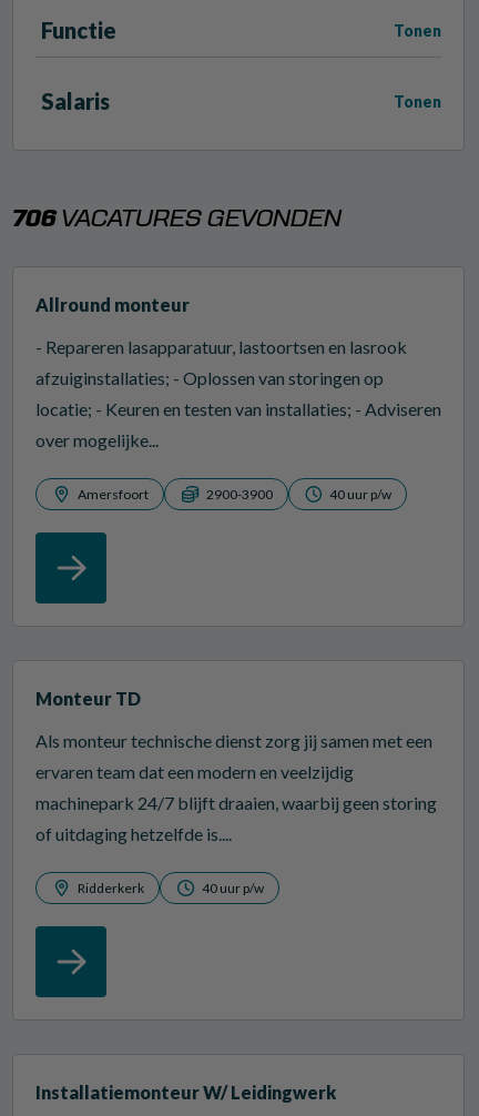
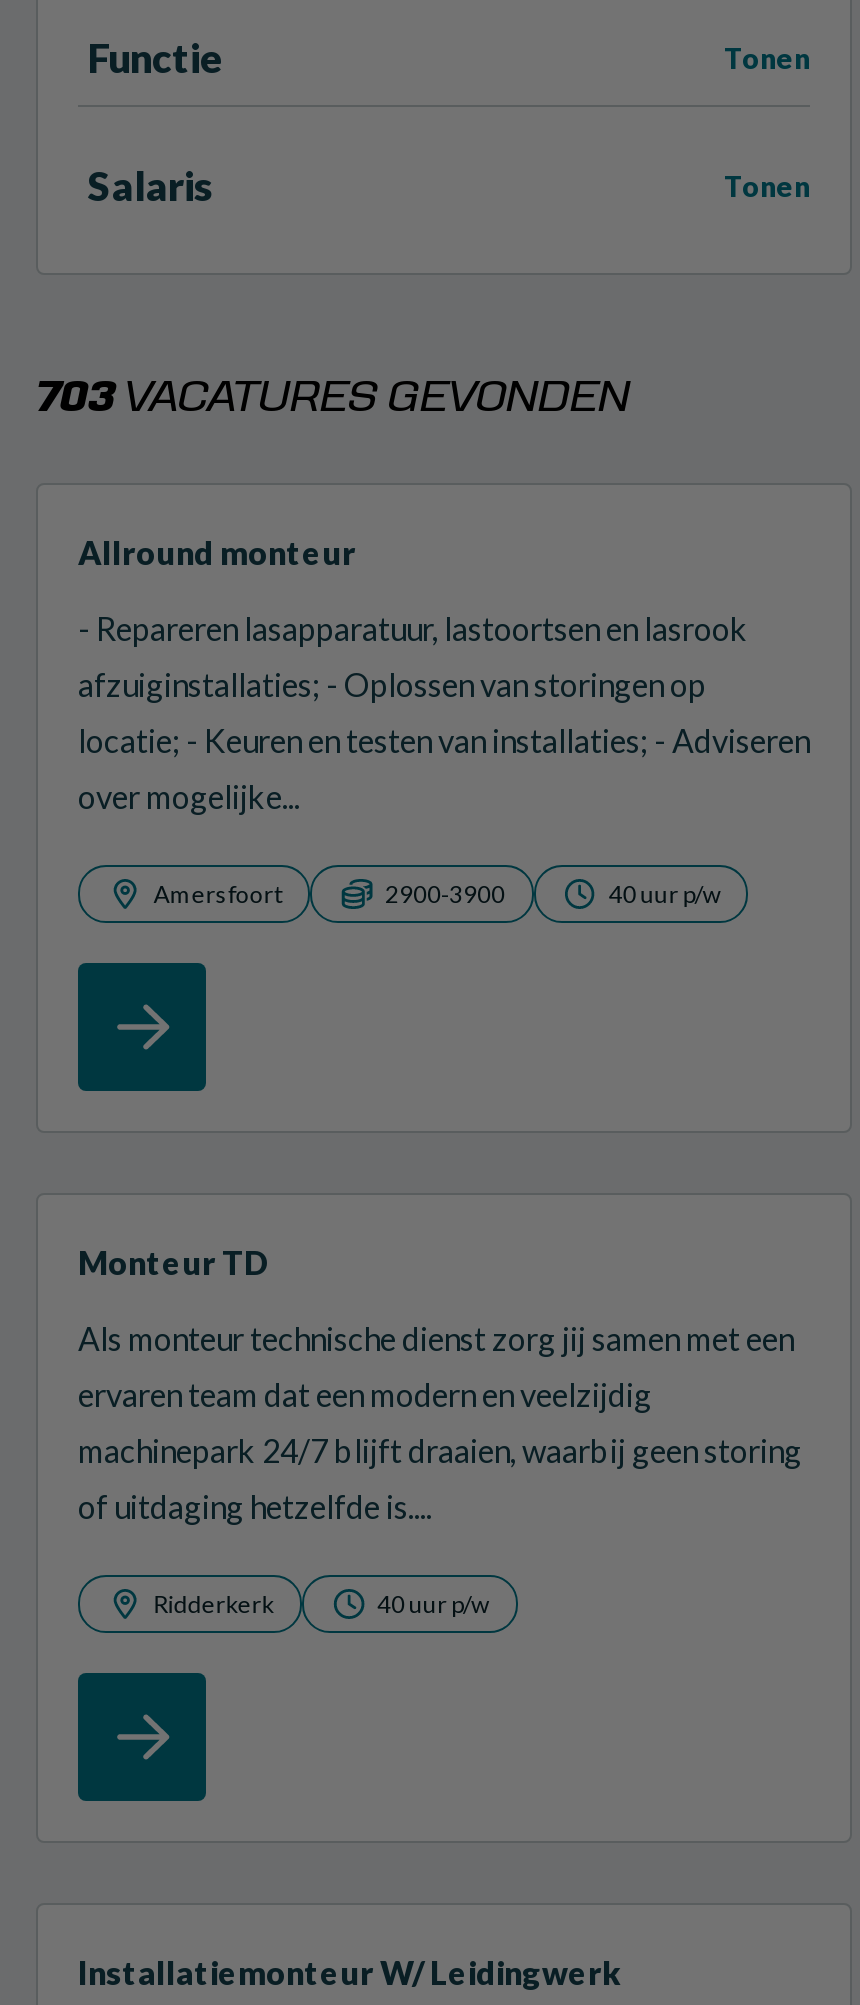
[12,207,342,231] 706 VACATURES GEVONDEN -> [36,377,630,419] 703 VACATURES GEVONDEN

